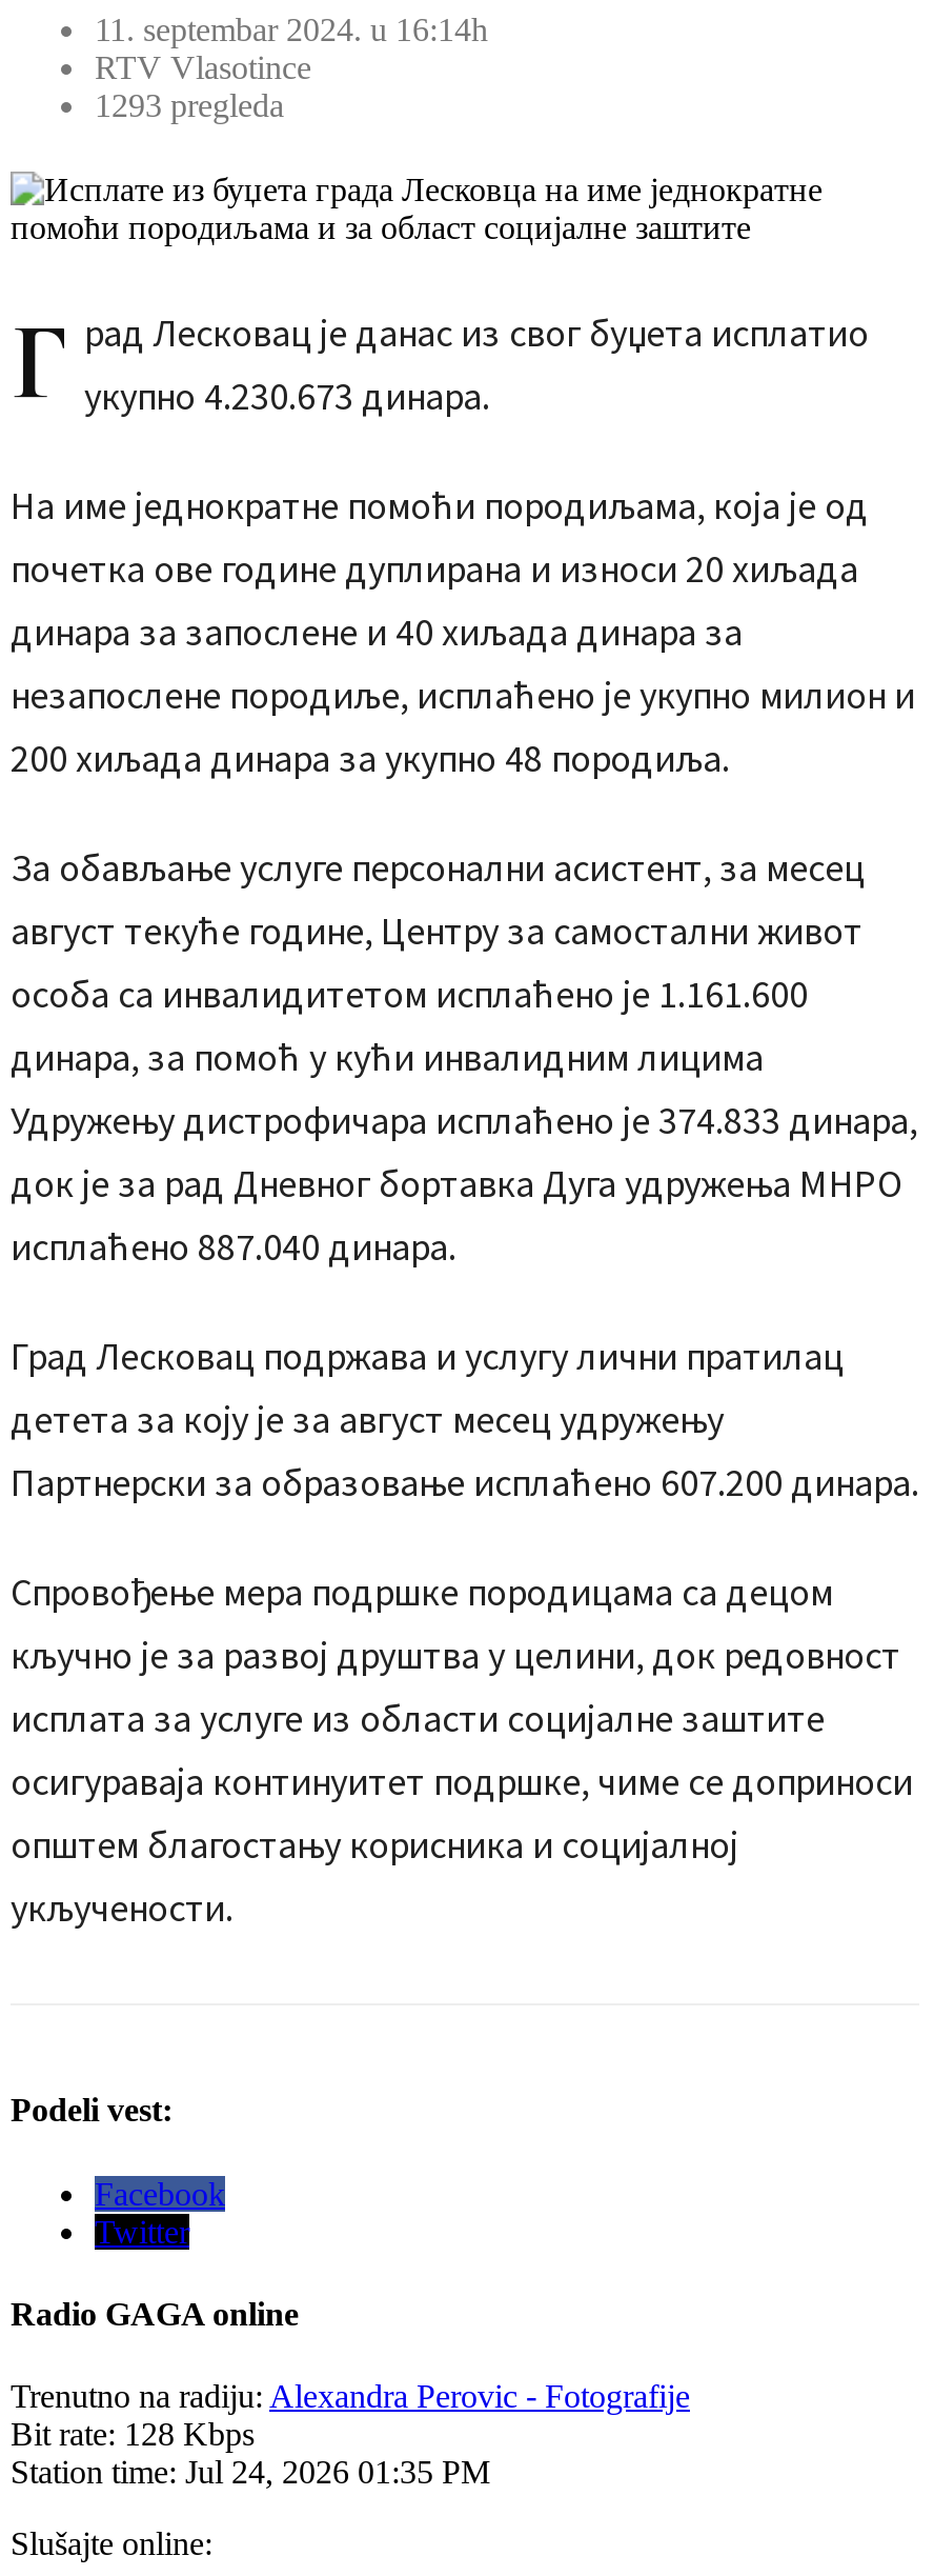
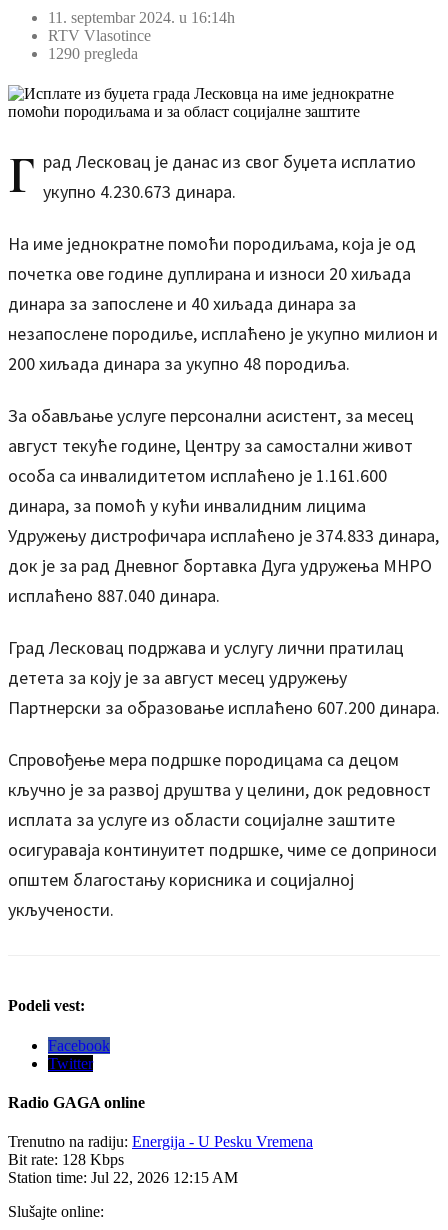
[95,87,284,123] 1293 pregleda -> [48,45,138,62] 1290 pregleda
[11,2378,690,2414] Trenutno na radiju: Alexandra Perovic - Fotografije -> [8,1133,313,1150] Trenutno na radiju: Energija - U Pesku Vremena
[11,2454,490,2490] Station time: Jul 24, 2026 01:35 PM -> [8,1169,238,1186] Station time: Jul 22, 2026 12:15 AM

